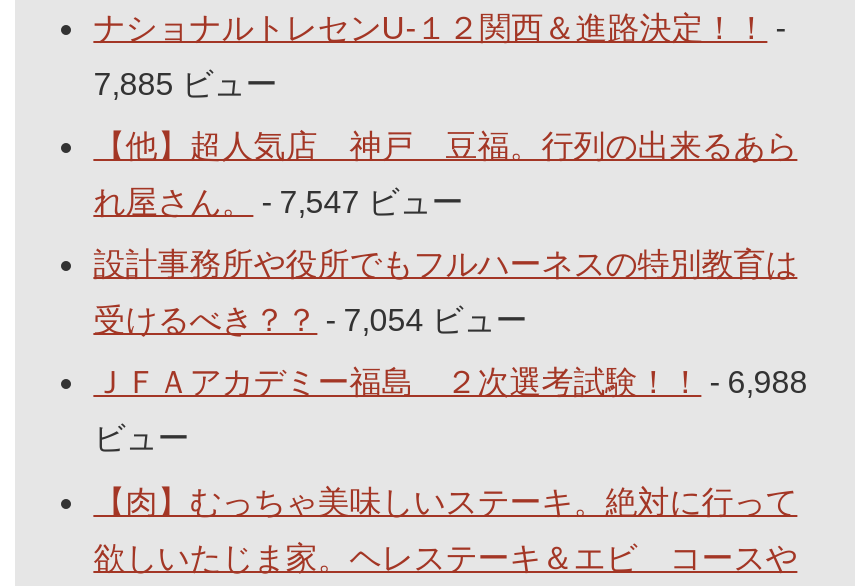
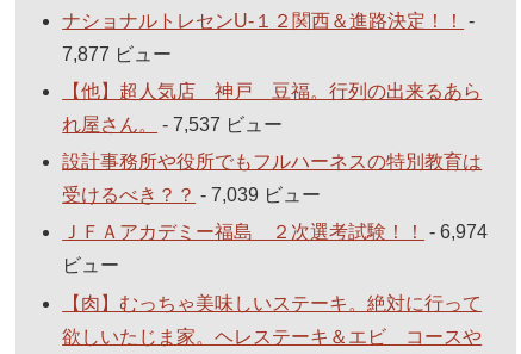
[93,67,277,101] 7,885 ビュー -> [62,44,172,64] 7,877 ビュー
[93,185,463,219] れ屋さん。- 7,547 ビュー -> [62,115,283,135] れ屋さん。- 7,537 ビュー
[93,304,527,338] 受けるべき？？- 7,054 ビュー -> [62,185,321,205] 受けるべき？？- 7,039 ビュー
[93,366,807,400] ＪＦＡアカデミー福島 ２次選考試験！！- 6,988 -> [62,222,488,243] ＪＦＡアカデミー福島 ２次選考試験！！- 6,974

